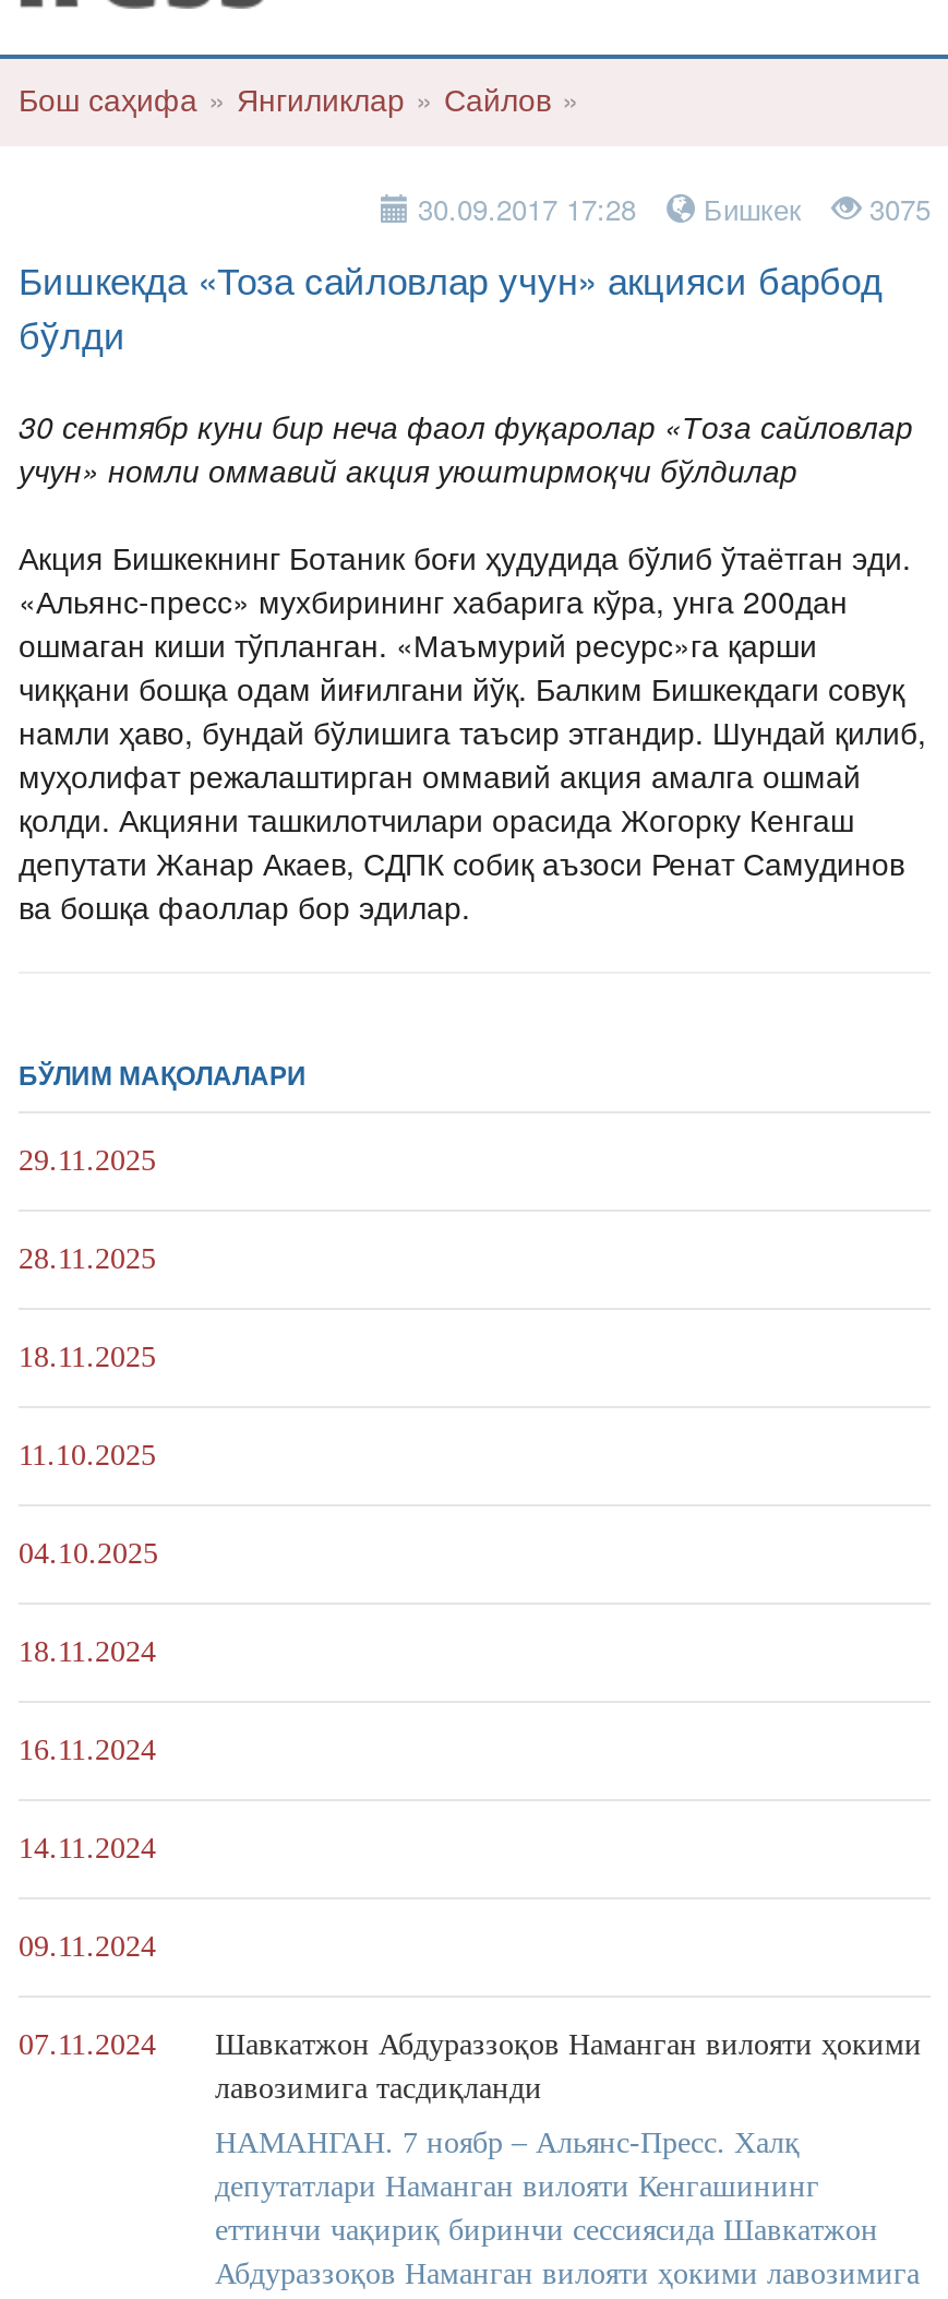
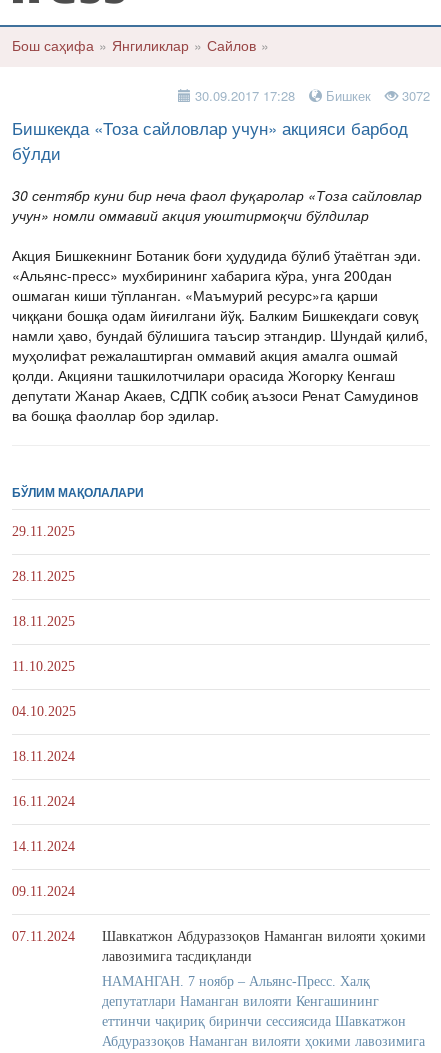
[409,188,931,229] 30.09.2017 17:28 Бишкек 3075 -> [191,86,430,105] 30.09.2017 17:28 Бишкек 3072

